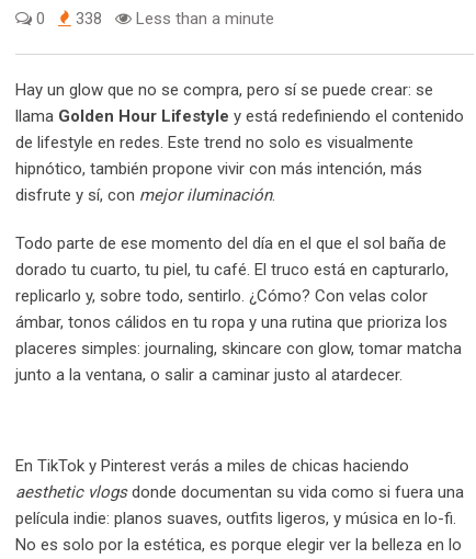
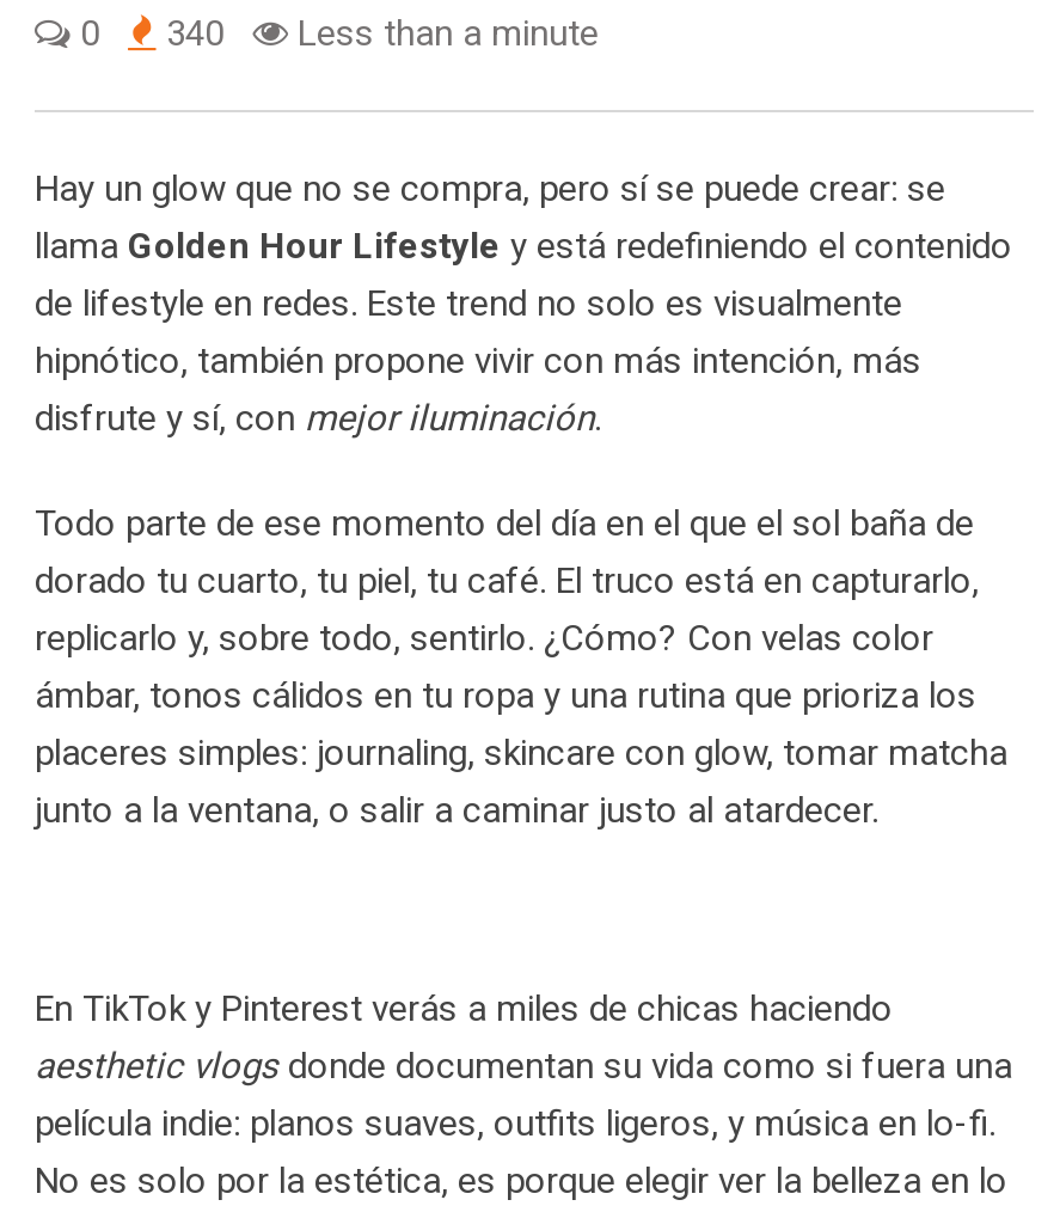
[32,9,274,28] 0 338 Less than a minute -> [71,12,599,55] 0 340 Less than a minute

